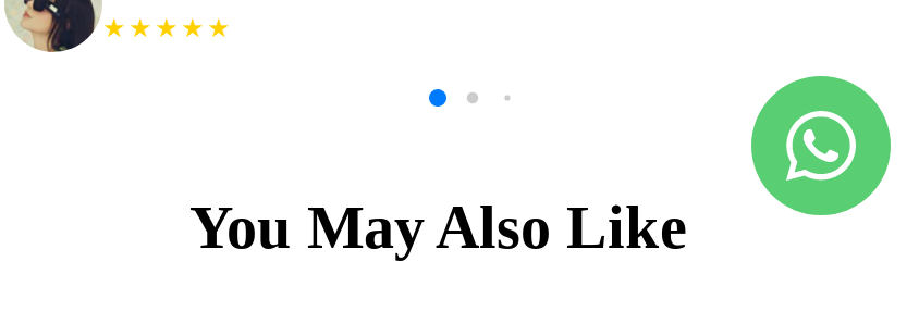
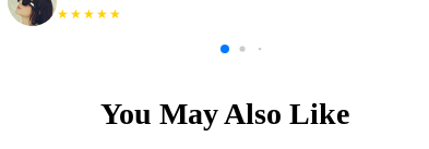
[749,74,893,217] [image] -> none

